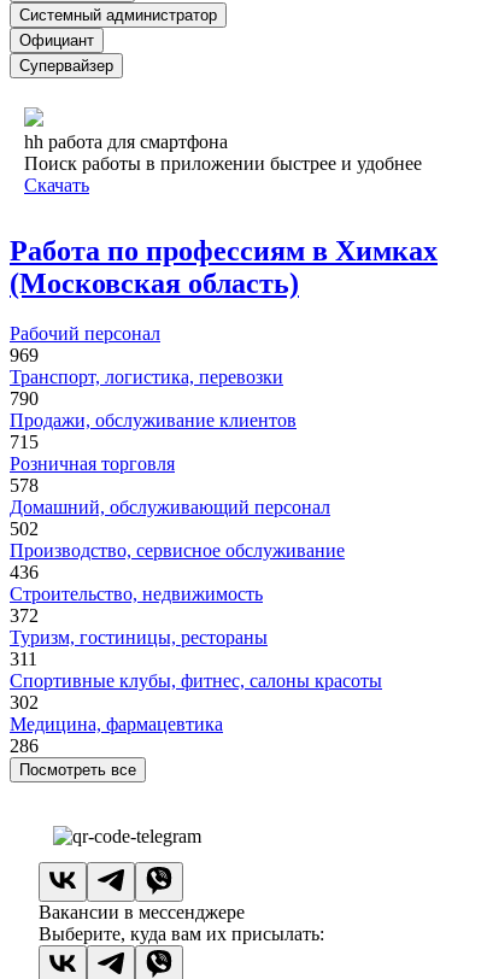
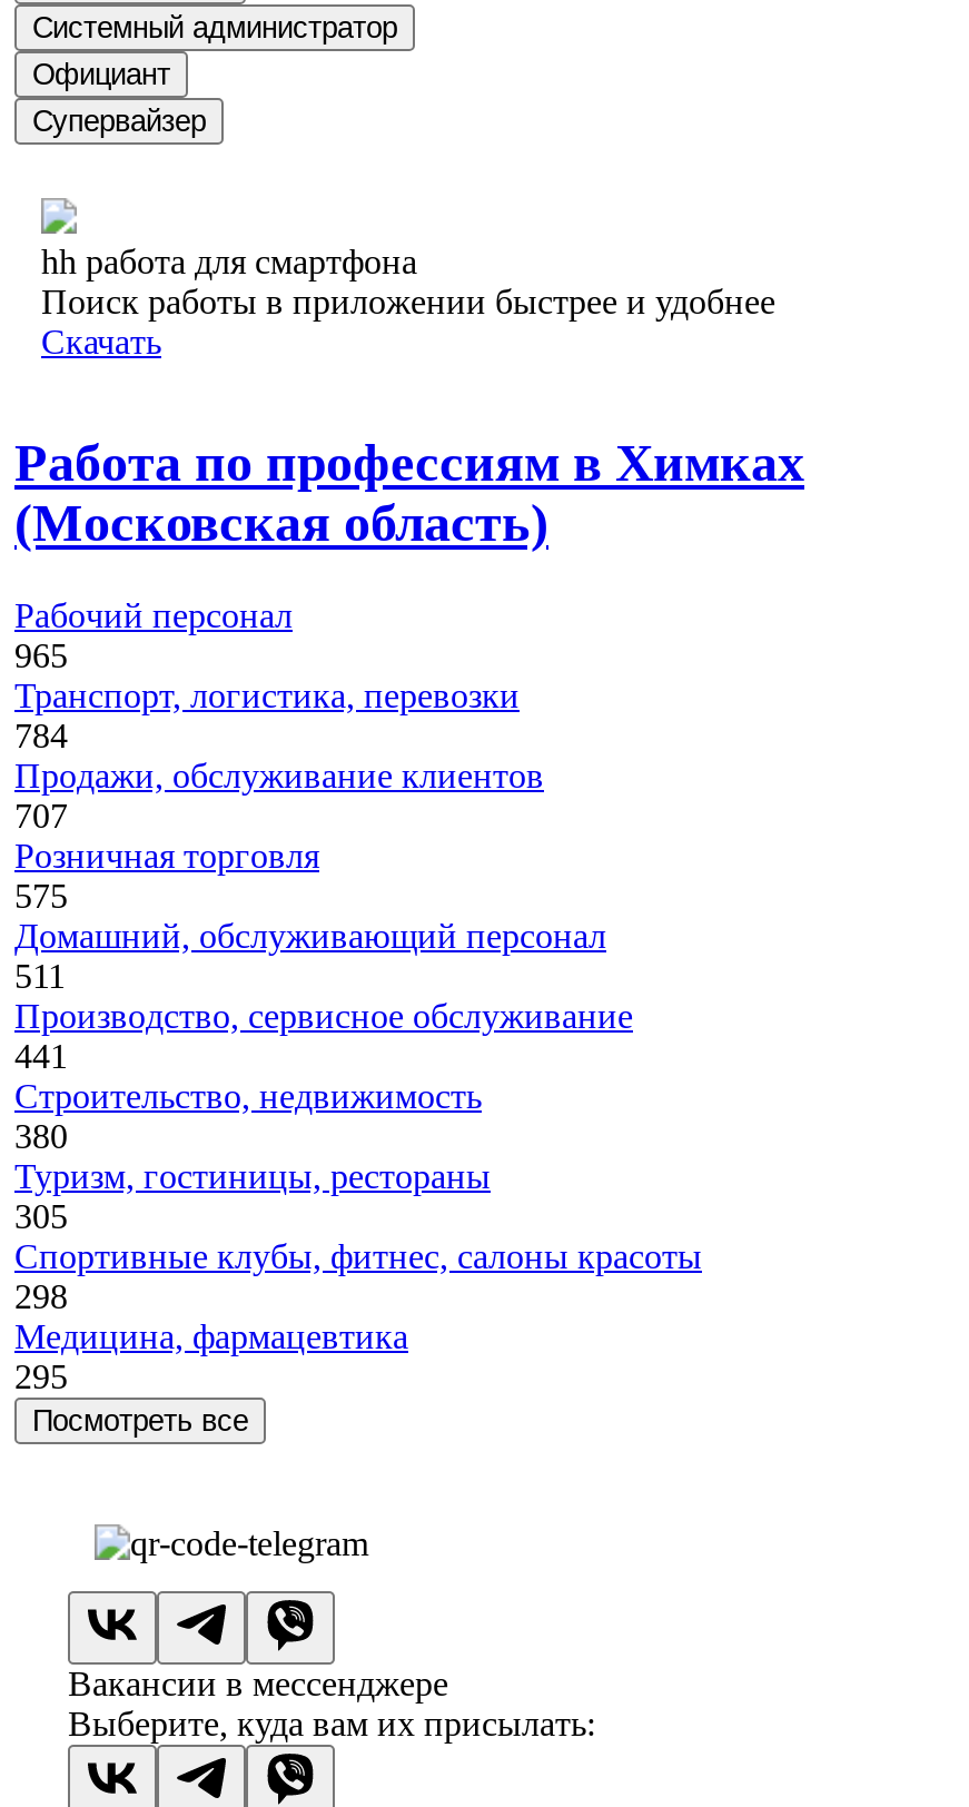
[10,345,39,366] 969 -> [14,638,68,675] 965
[10,389,39,409] 790 -> [14,718,68,756] 784
[10,432,39,453] 715 -> [14,798,68,836] 707
[10,476,39,496] 578 -> [14,878,68,916] 575
[10,519,39,540] 502 -> [14,958,66,996] 511
[10,562,39,583] 436 -> [14,1038,68,1076] 441
[10,606,39,626] 372 -> [14,1118,68,1156] 380
[10,649,37,670] 311 -> [14,1198,68,1236] 305
[10,693,39,713] 302 -> [14,1278,68,1316] 298
[10,736,39,757] 286 -> [14,1359,68,1396] 295

